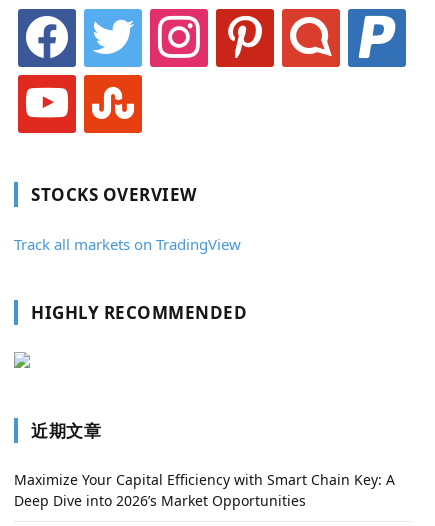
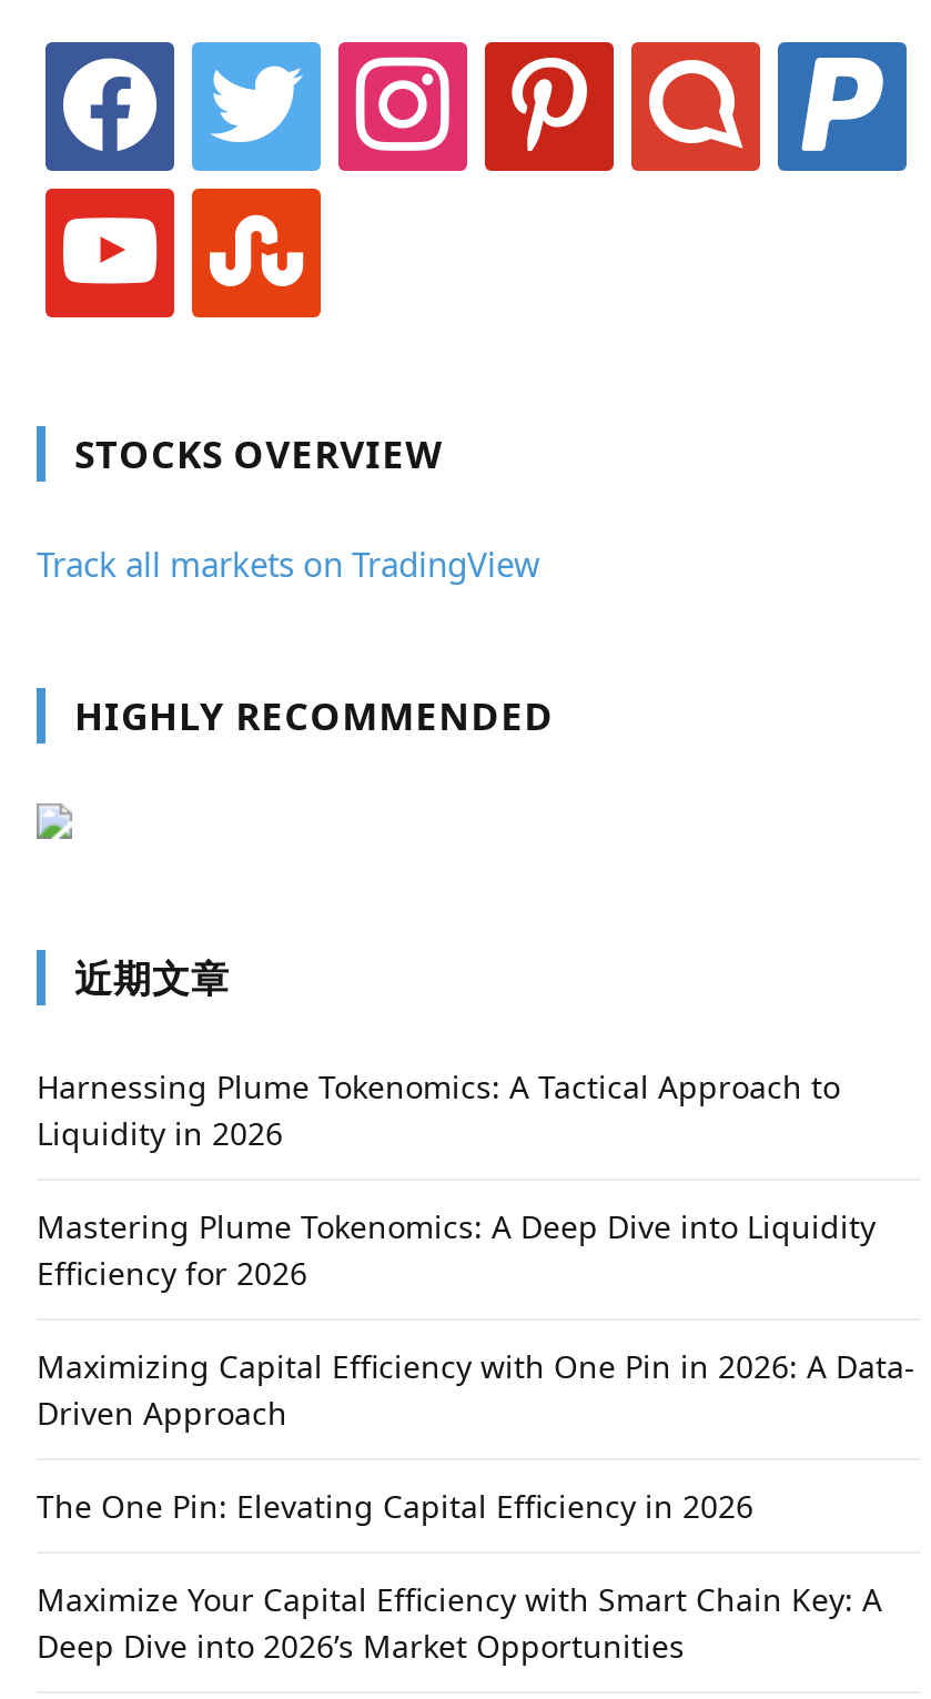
none -> [37,1065,915,1527] Harnessing Plume Tokenomics: A Tactical Approach to | Liquidity in 2026 | Mastering Plume Tokenomics: A Deep Dive into Liquidity | Efficiency for 2026 | Maximizing Capital Efficiency with One Pin in 2026: A Data- | Driven Approach | The One Pin: Elevating Capital Efficiency in 2026

